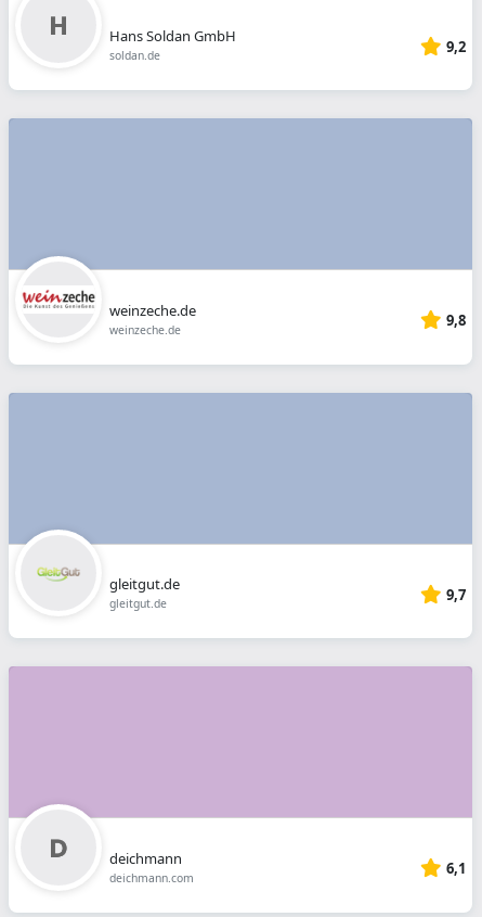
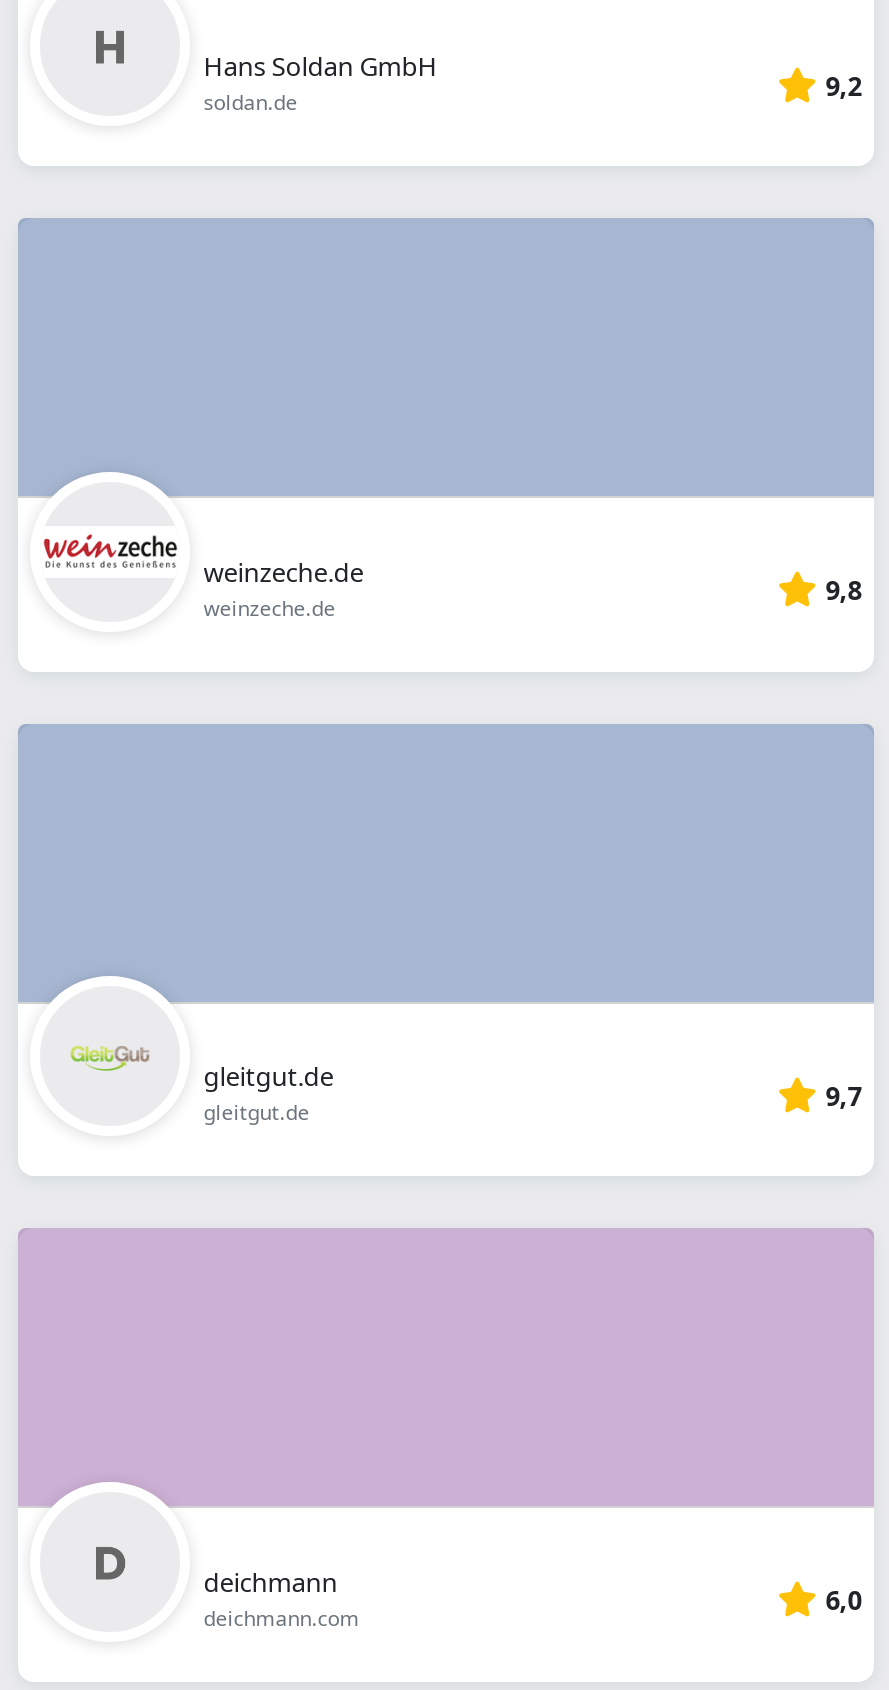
[446,859,466,878] 6,1 -> [826,1582,862,1618] 6,0

